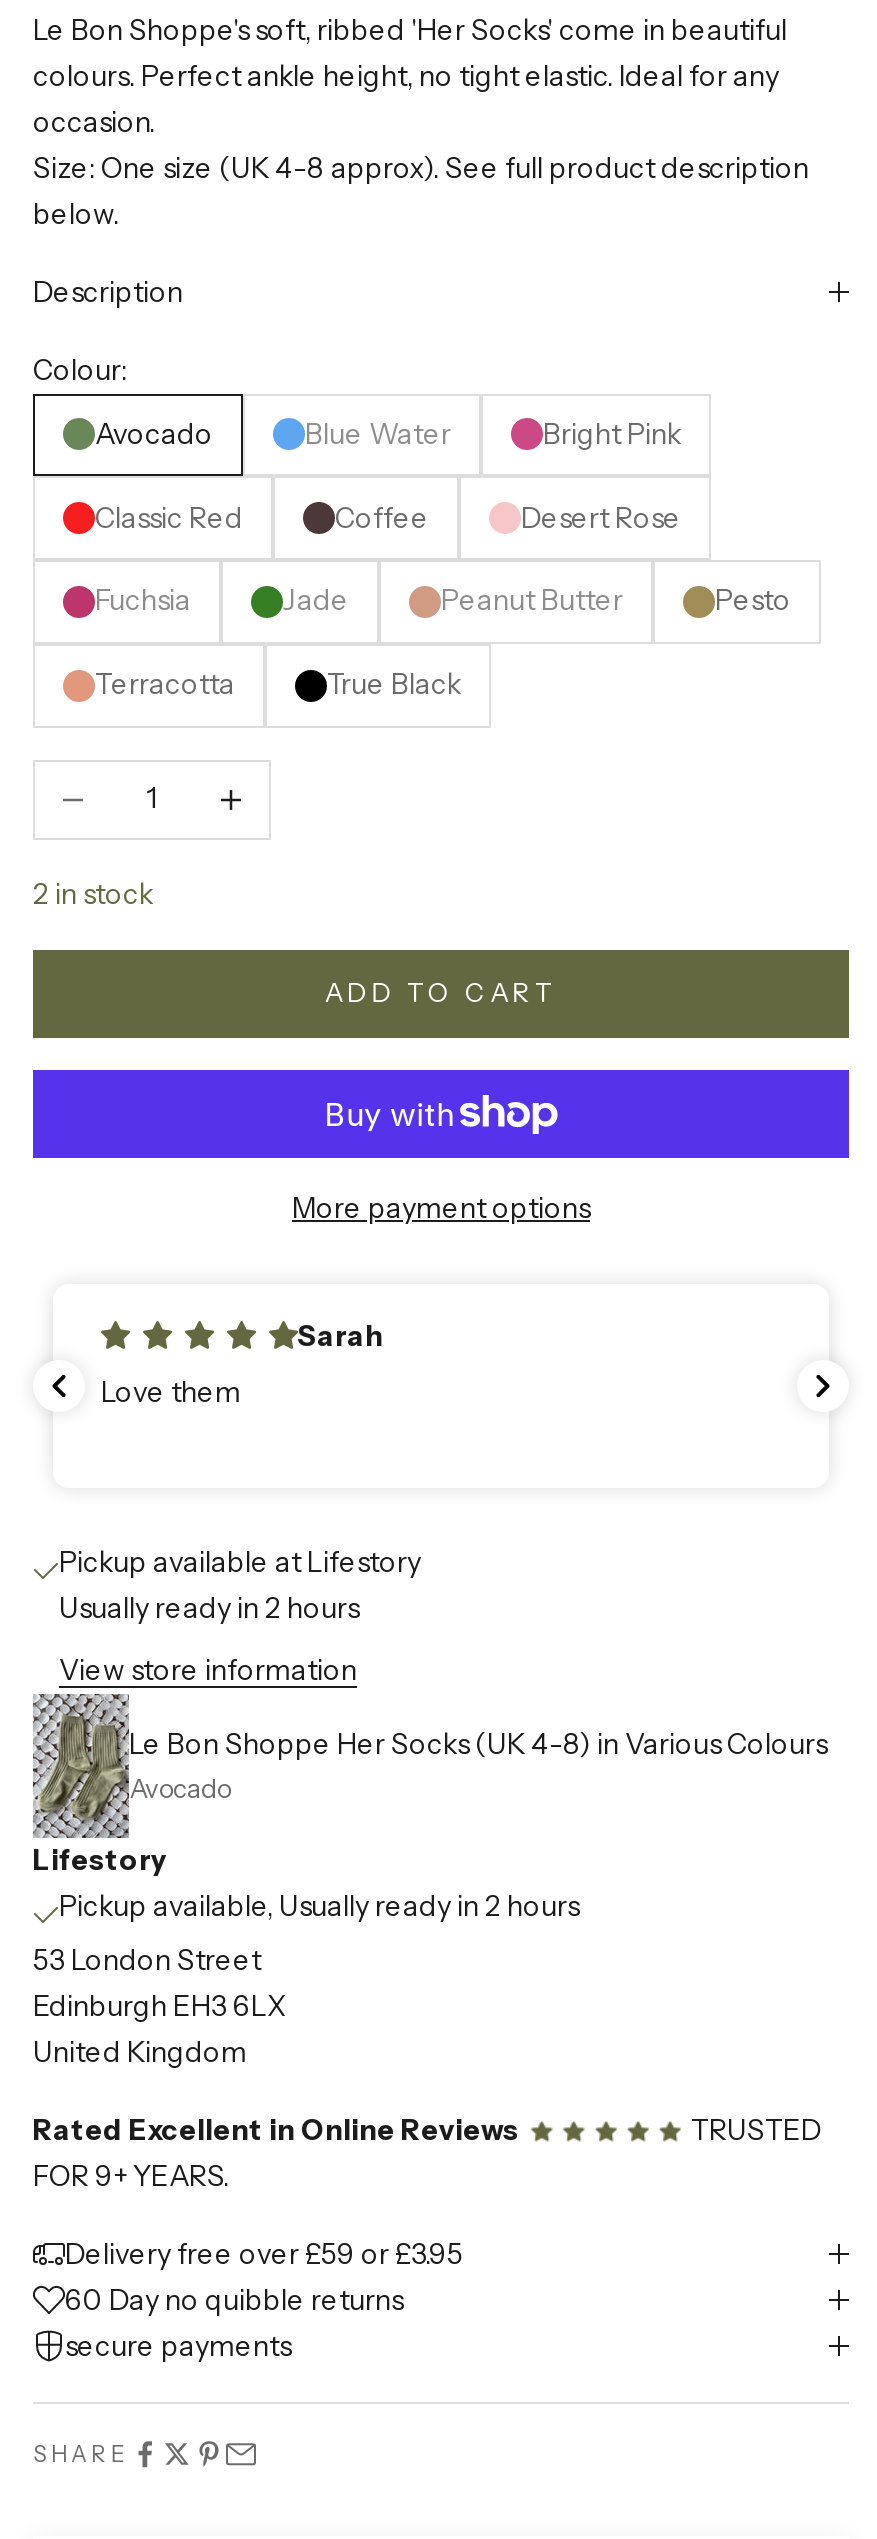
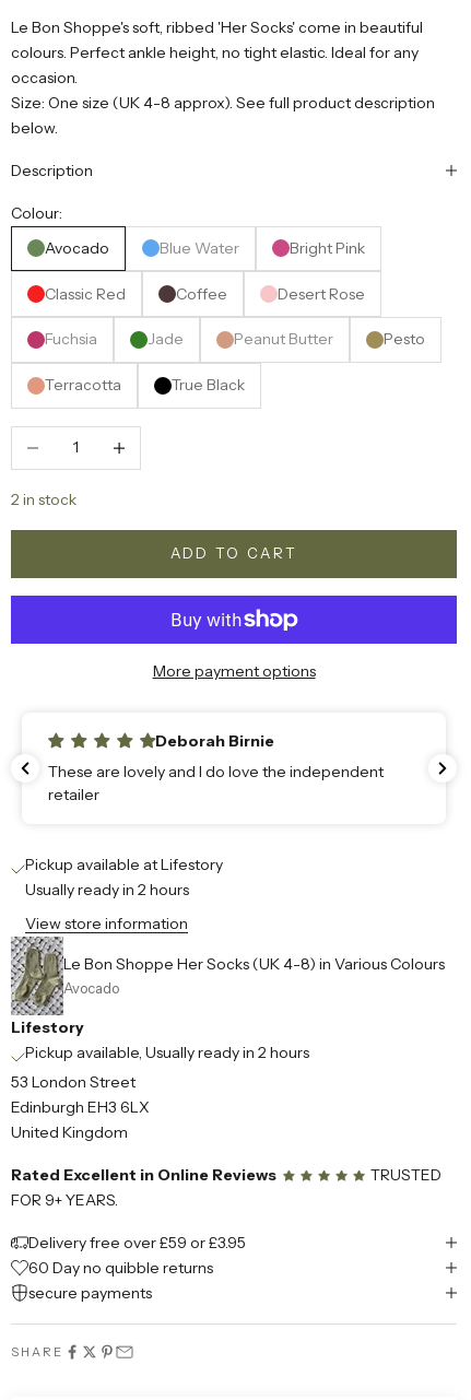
[297,1318,383,1354] Sarah -> [155,731,274,751] Deborah Birnie
[101,1374,241,1410] Love them -> [48,762,384,804] These are lovely and I do love the independent | retailer

